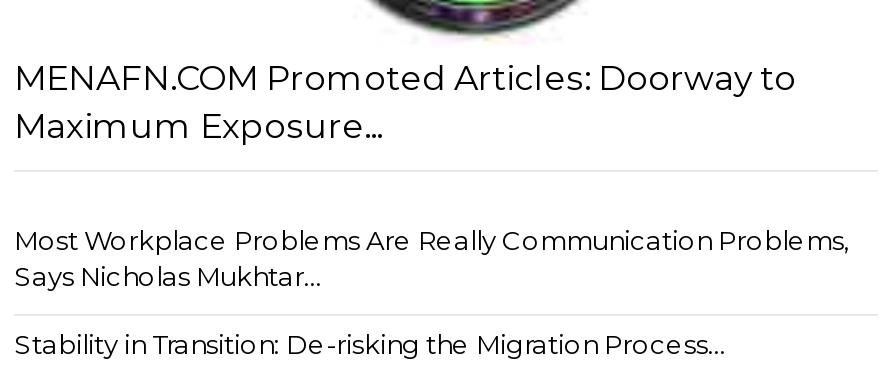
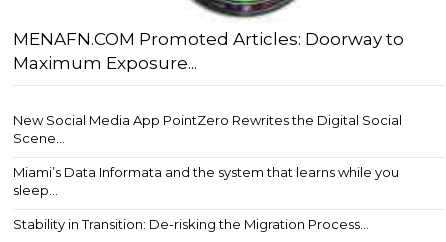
[14,225,850,293] Most Workplace Problems Are Really Communication Problems, | Says Nicholas Mukhtar... -> [13,112,402,198] New Social Media App PointZero Rewrites the Digital Social | Scene... | Miami’s Data Informata and the system that learns while you | sleep...

